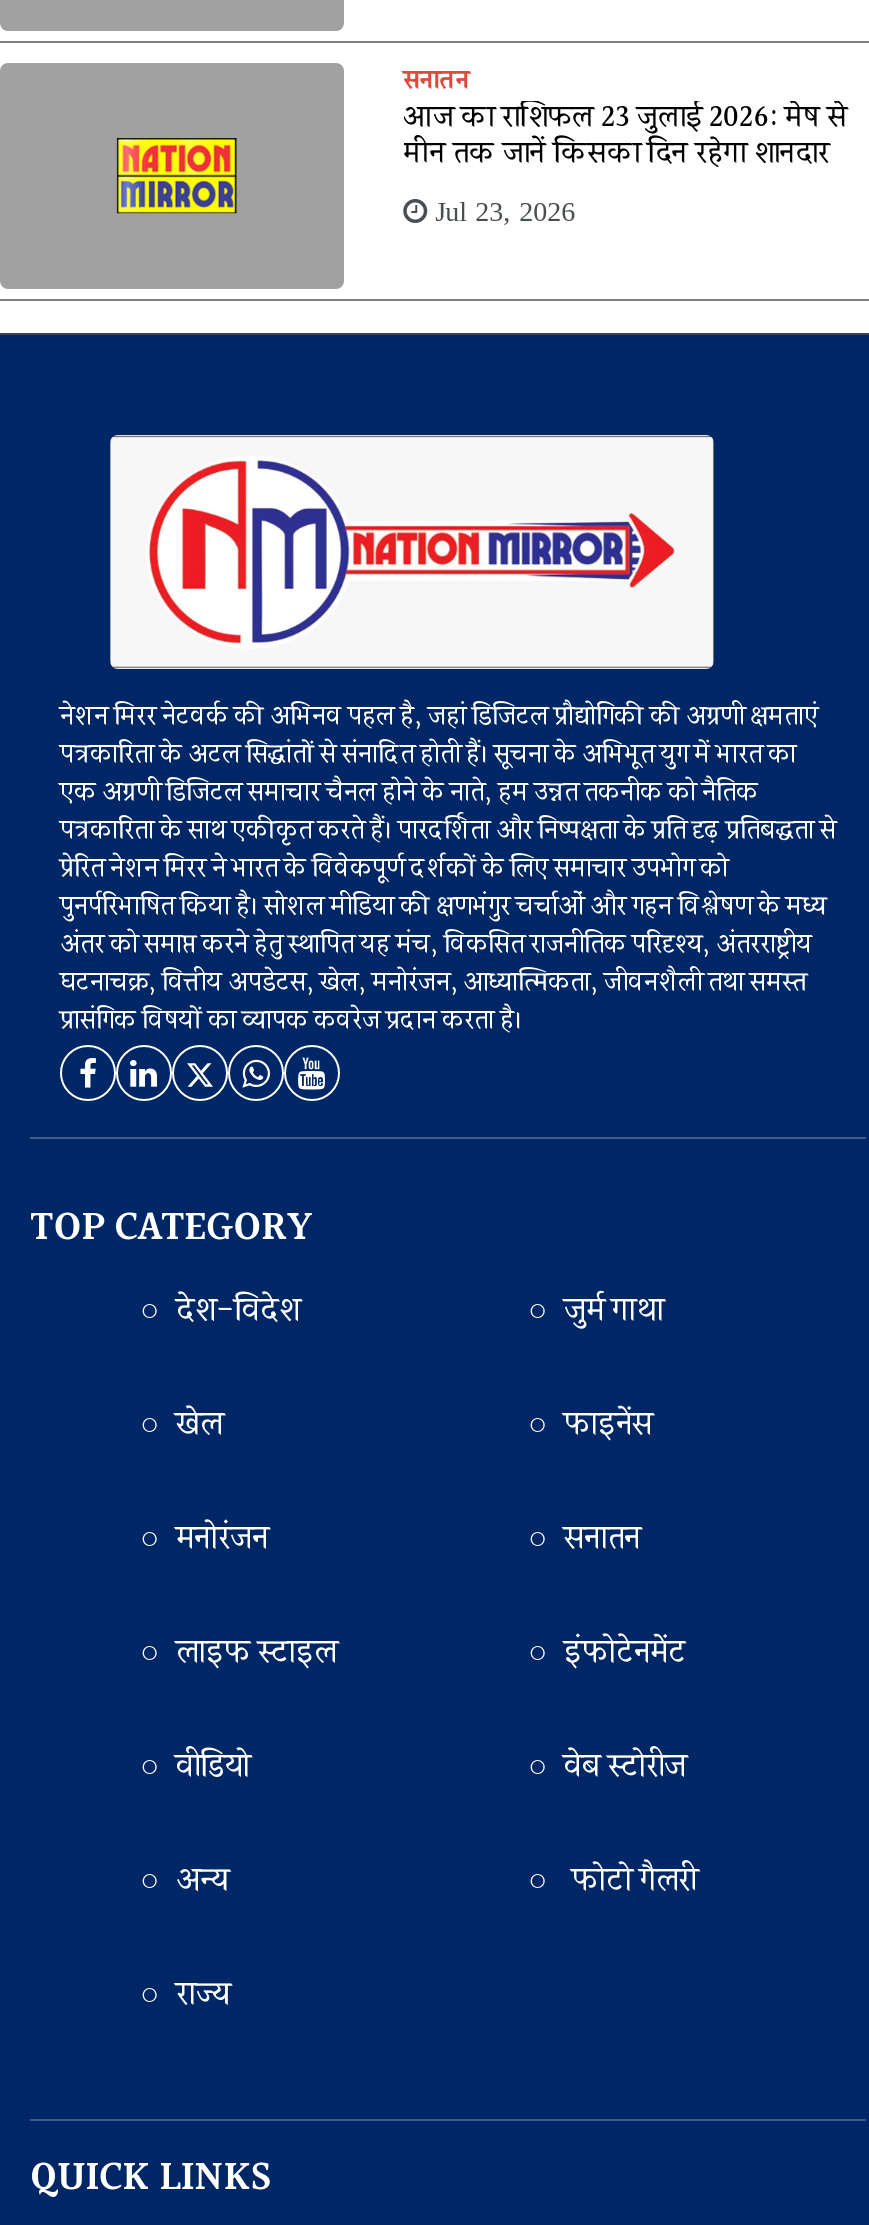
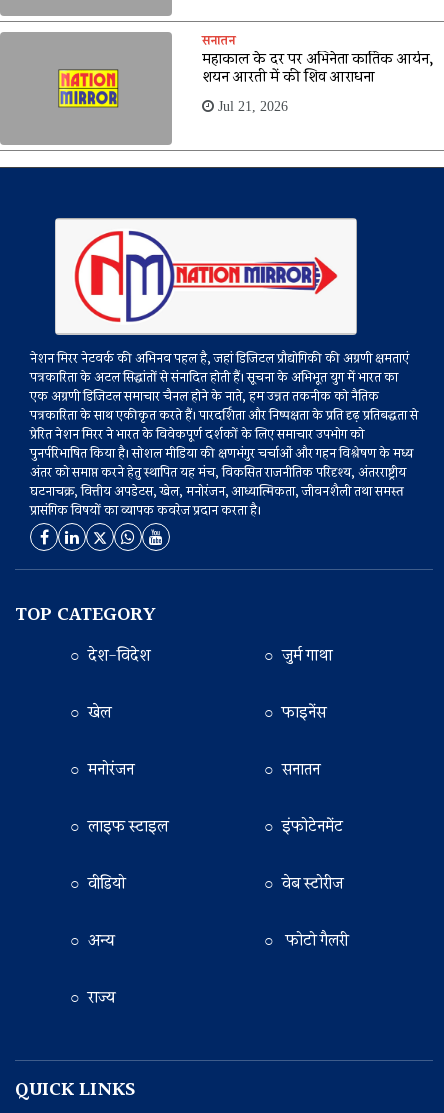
[403,95,847,225] आज का राशिफल 23 जुलाई 2026: मेष से | मीन तक जानें किसका दिन रहेगा शानदार | Jul 23, 2026 -> [202,48,434,113] महाकाल के दर पर अभिनेता कार्तिक आर्यन, | शयन आरती में की शिव आराधना | Jul 21, 2026

